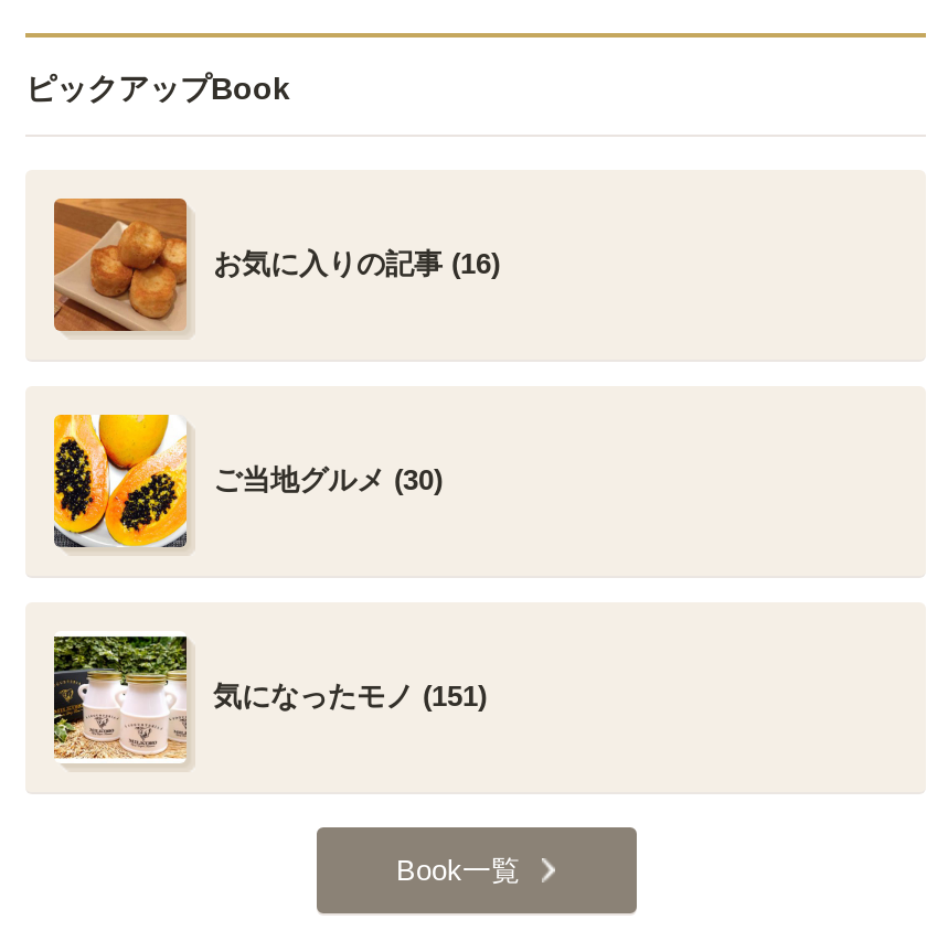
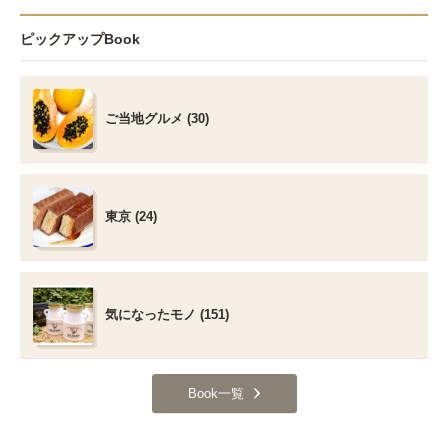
[52,196,500,333] [image] | お気に入りの記事 (16) -> none
moved [50,410,443,552] -> [31,87,209,151]: [image] | ご当地グルメ (30)
none -> [33,188,157,247] [image] | 東京 (24)

